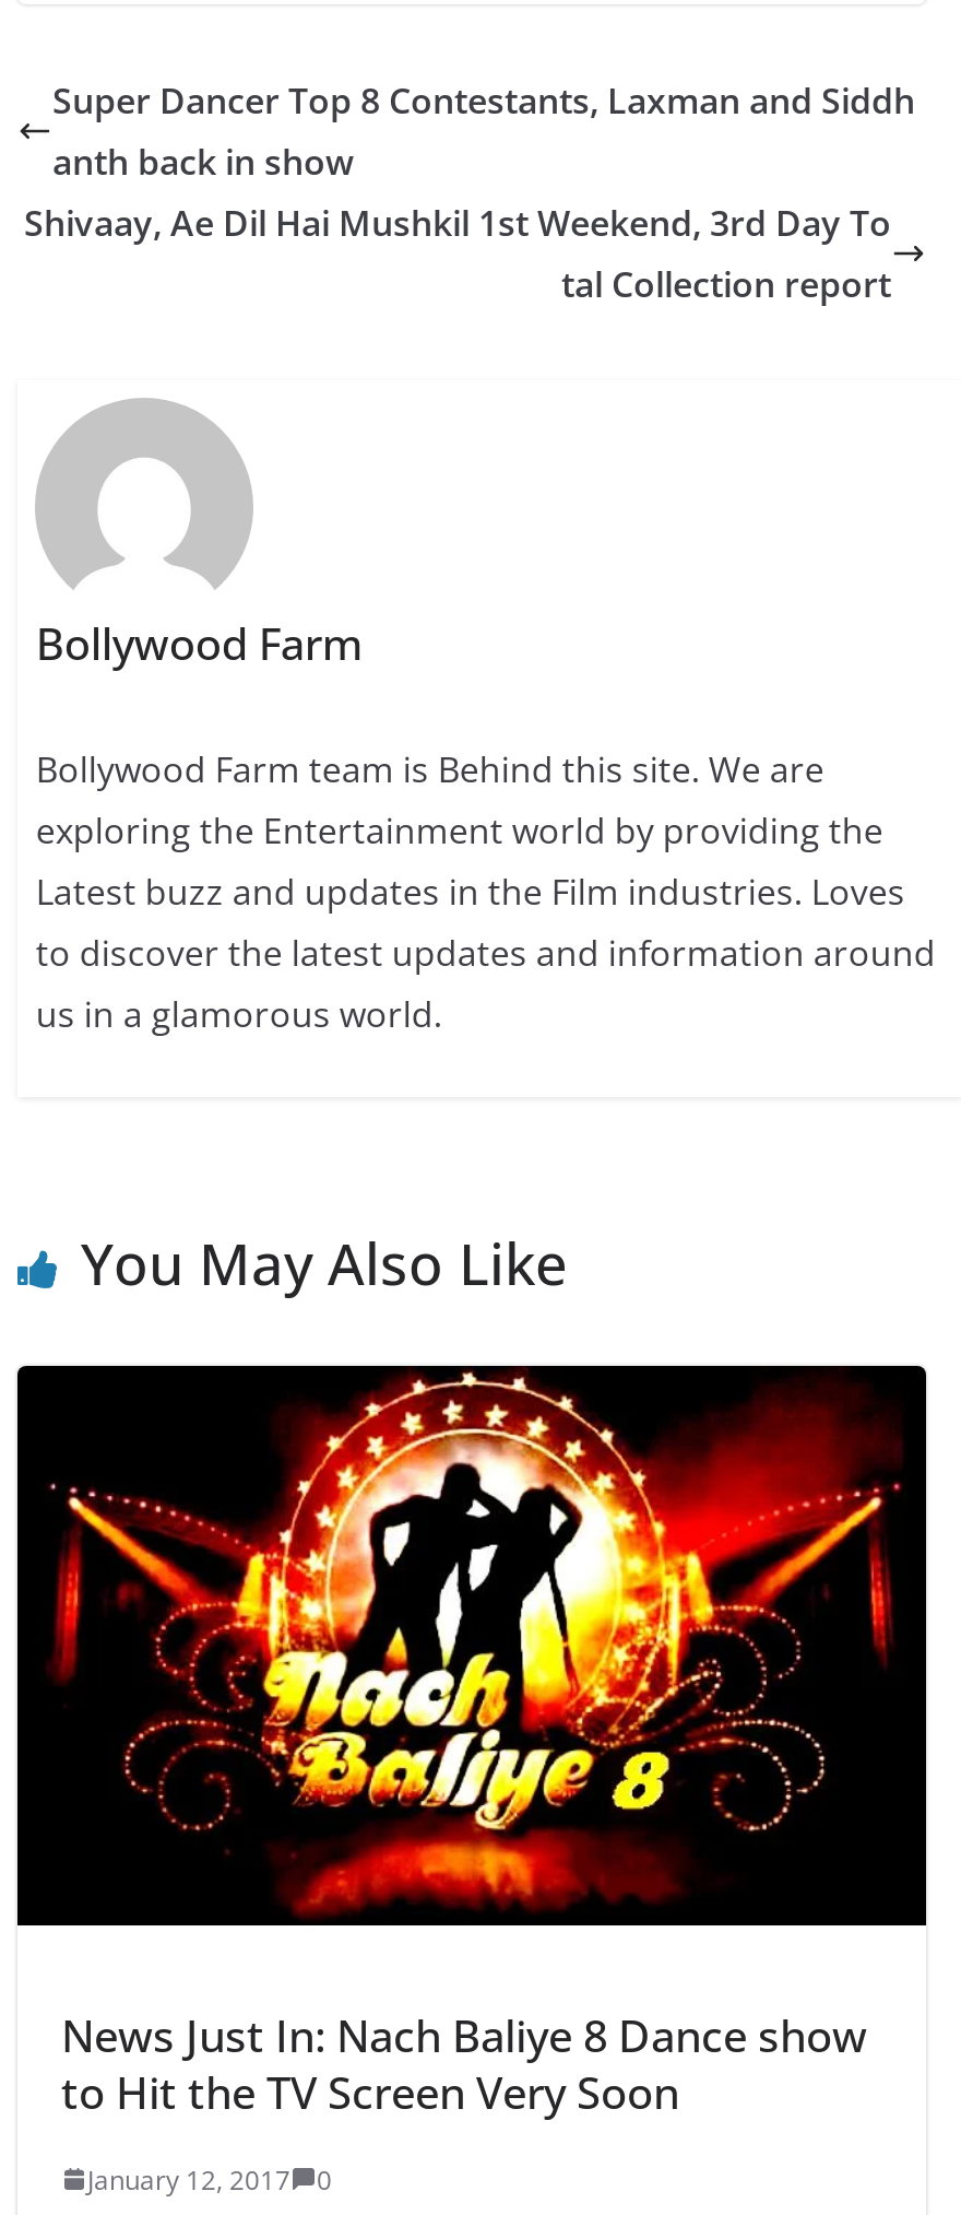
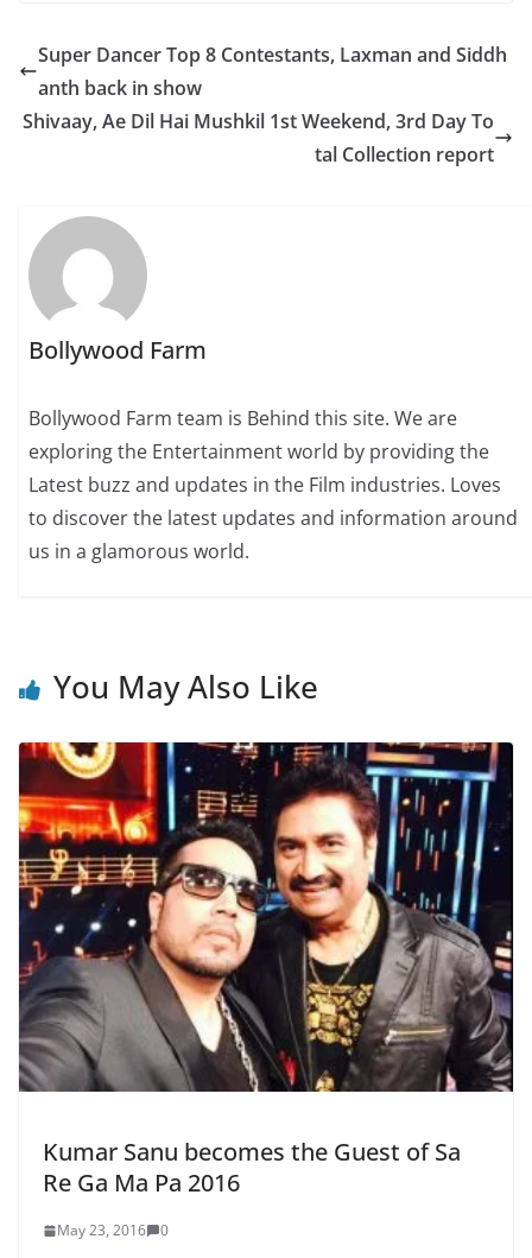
[15,1364,924,2122] [image] | News Just In: Nach Baliye 8 Dance show | to Hit the TV Screen Very Soon -> [18,741,513,1199] [image] | Kumar Sanu becomes the Guest of Sa | Re Ga Ma Pa 2016
[87,2161,332,2198] January 12, 2017 0 -> [57,1220,169,1241] May 23, 2016 0

